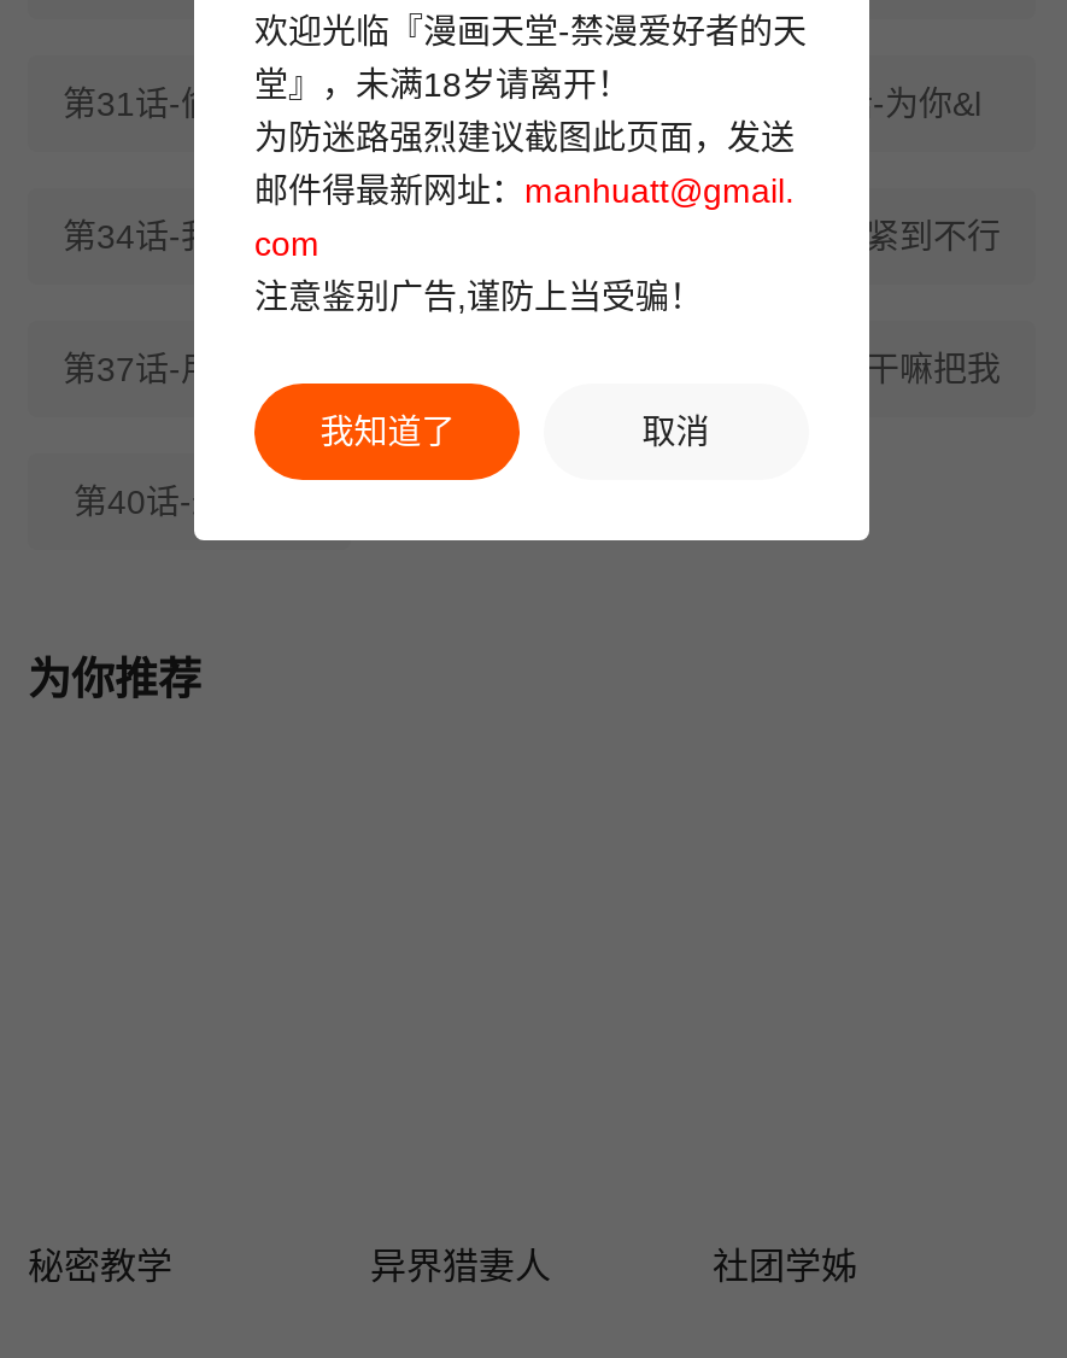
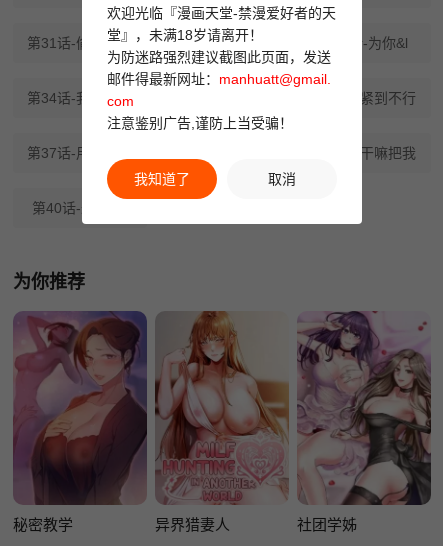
none -> [13,311,147,505] [image]
none -> [155,311,289,505] [image]
none -> [297,311,431,505] [image]

